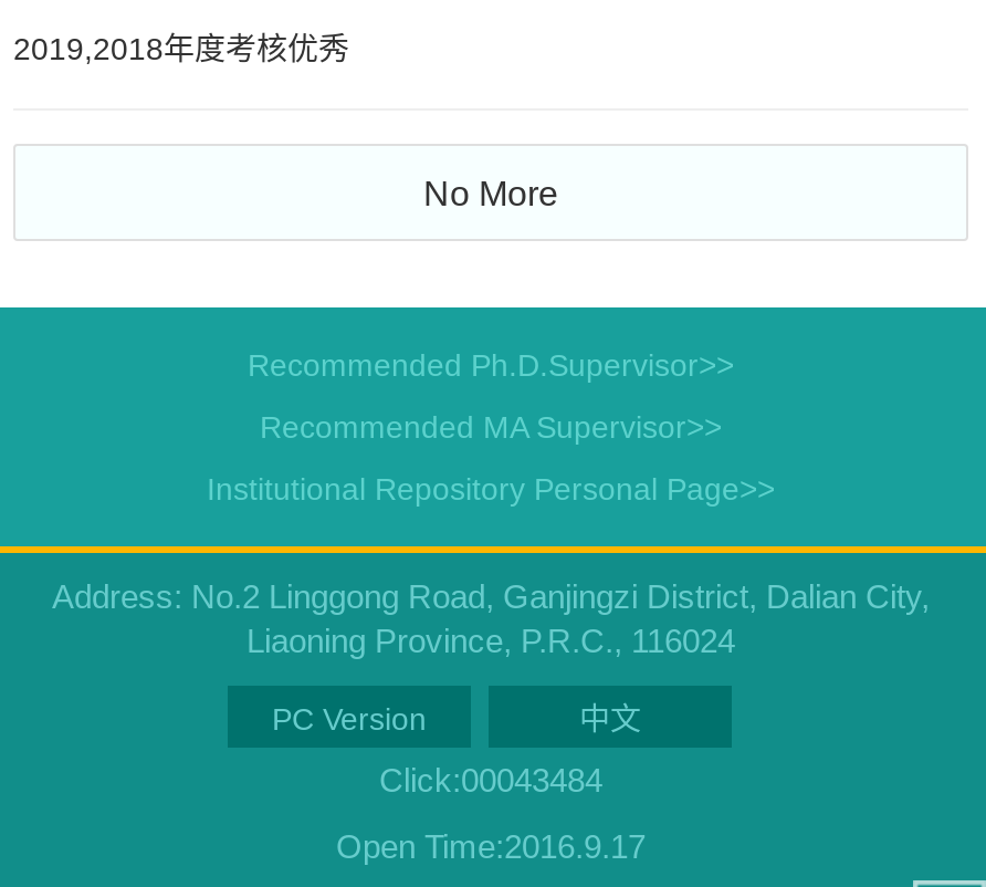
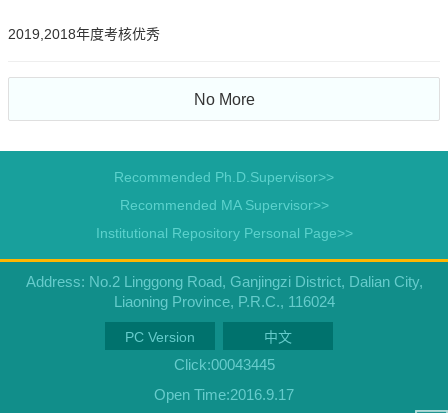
[379,761,602,799] Click:00043484 -> [173,356,274,373] Click:00043445

